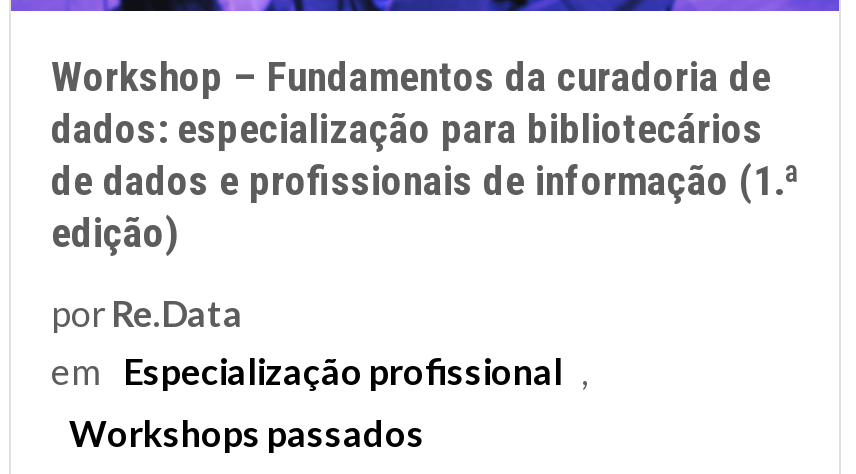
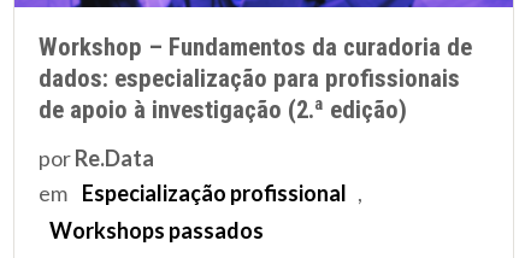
[51,106,799,258] dados: especialização para bibliotecários | de dados e profissionais de informação (1.ª | edição) -> [39,64,460,124] dados: especialização para profissionais | de apoio à investigação (2.ª edição)

